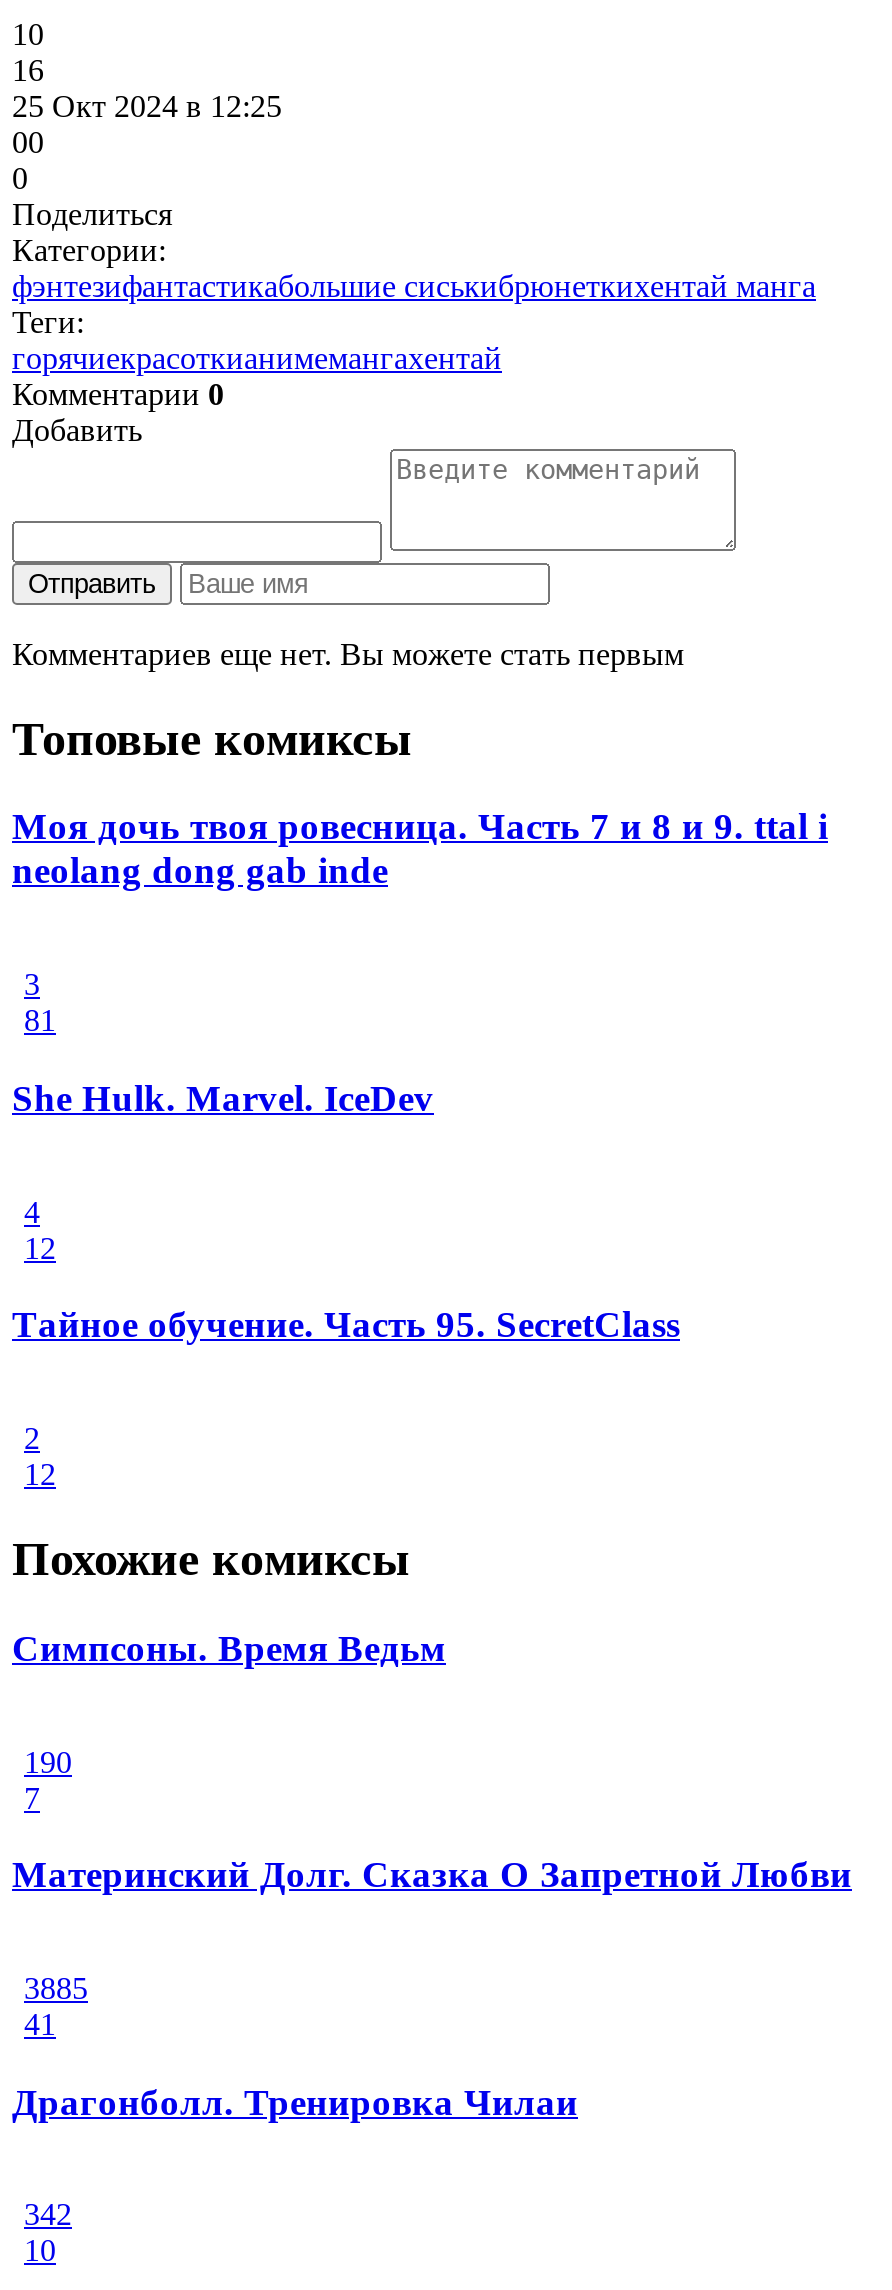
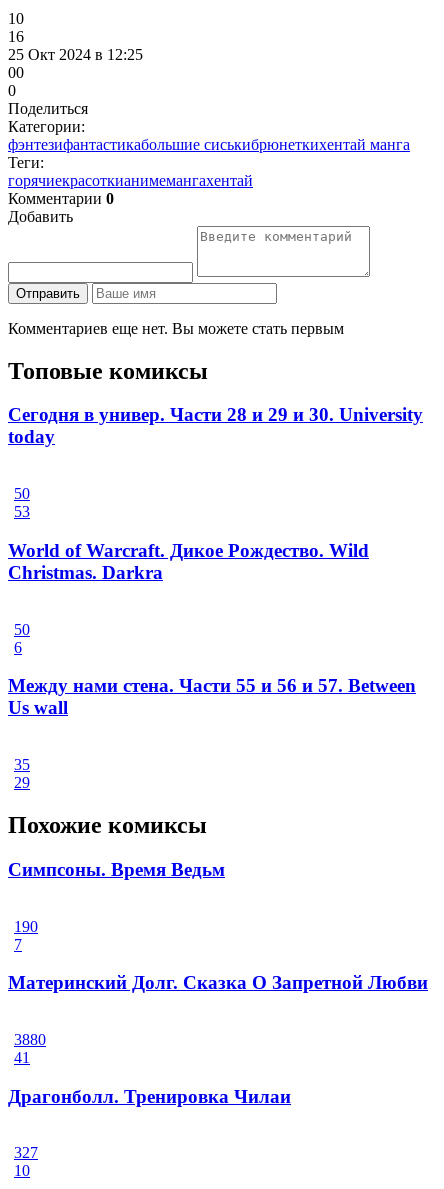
[12,806,828,892] Моя дочь твоя ровесница. Часть 7 и 8 и 9. ttal i | neolang dong gab inde -> [8,404,423,447] Сегодня в универ. Части 28 и 29 и 30. University | today
[24,967,56,1037] 3 | 81 -> [14,485,30,520] 50 | 53
[12,1077,434,1119] She Hulk. Marvel. IceDev -> [8,540,369,583] World of Warcraft. Дикое Рождество. Wild | Christmas. Darkra
[24,1194,56,1264] 4 | 12 -> [14,621,30,656] 50 | 6
[12,1304,680,1346] Тайное обучение. Часть 95. SecretClass -> [8,675,416,718] Между нами стена. Части 55 и 56 и 57. Between | Us wall
[24,1421,56,1491] 2 | 12 -> [14,756,30,791] 35 | 29
[24,1971,88,2005] 3885 -> [14,1031,46,1048] 3880
[24,2198,72,2232] 342 -> [14,1144,38,1161] 327

